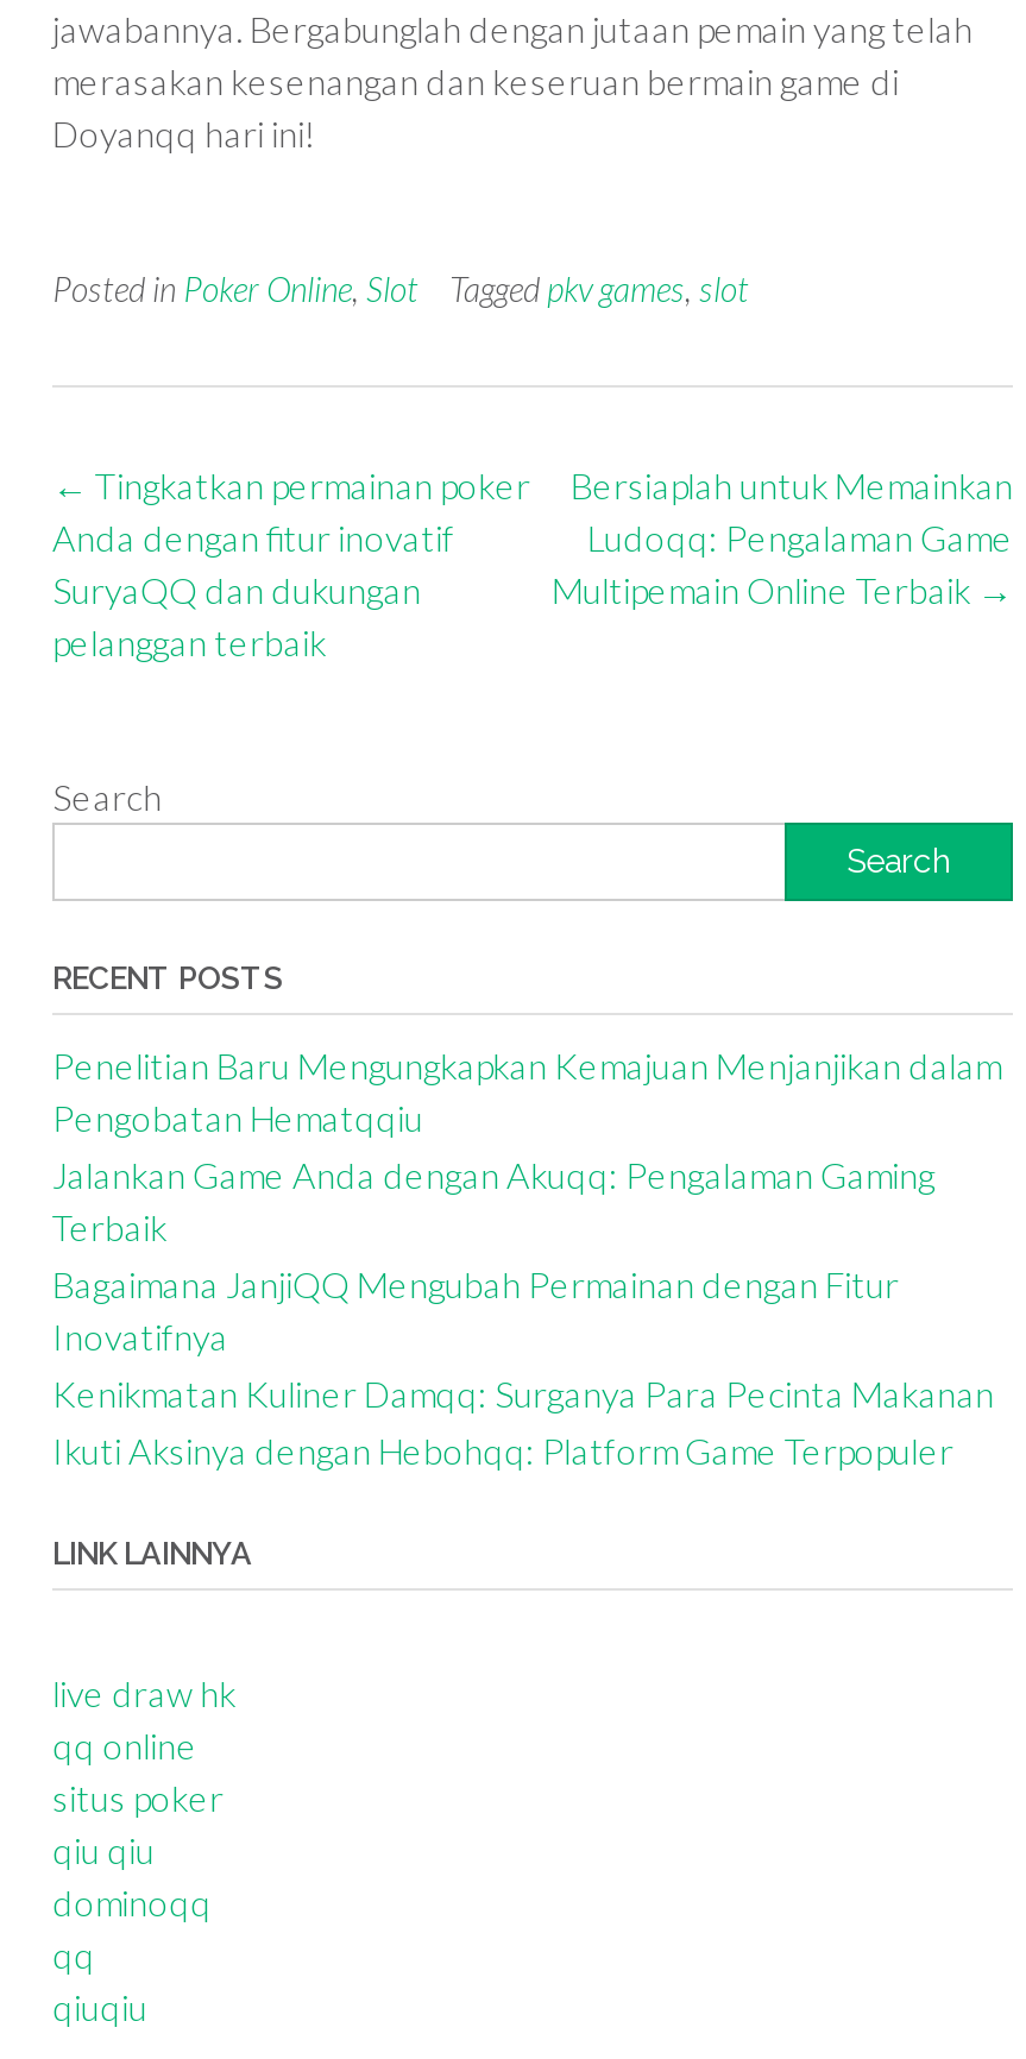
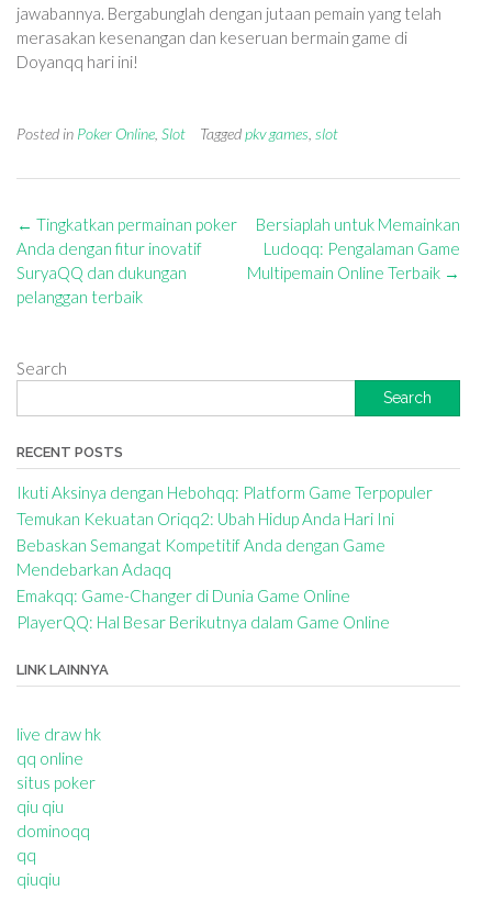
[52,1043,1001,1413] Penelitian Baru Mengungkapkan Kemajuan Menjanjikan dalam | Pengobatan Hematqqiu | Jalankan Game Anda dengan Akuqq: Pengalaman Gaming | Terbaik | Bagaimana JanjiQQ Mengubah Permainan dengan Fitur | Inovatifnya | Kenikmatan Kuliner Damqq: Surganya Para Pecinta Makanan -> none
moved [52,1428,953,1471] -> [16,482,433,502]: Ikuti Aksinya dengan Hebohqq: Platform Game Terpopuler
none -> [16,508,394,631] Temukan Kekuatan Oriqq2: Ubah Hidup Anda Hari Ini | Bebaskan Semangat Kompetitif Anda dengan Game | Mendebarkan Adaqq | Emakqq: Game-Changer di Dunia Game Online | PlayerQQ: Hal Besar Berikutnya dalam Game Online

